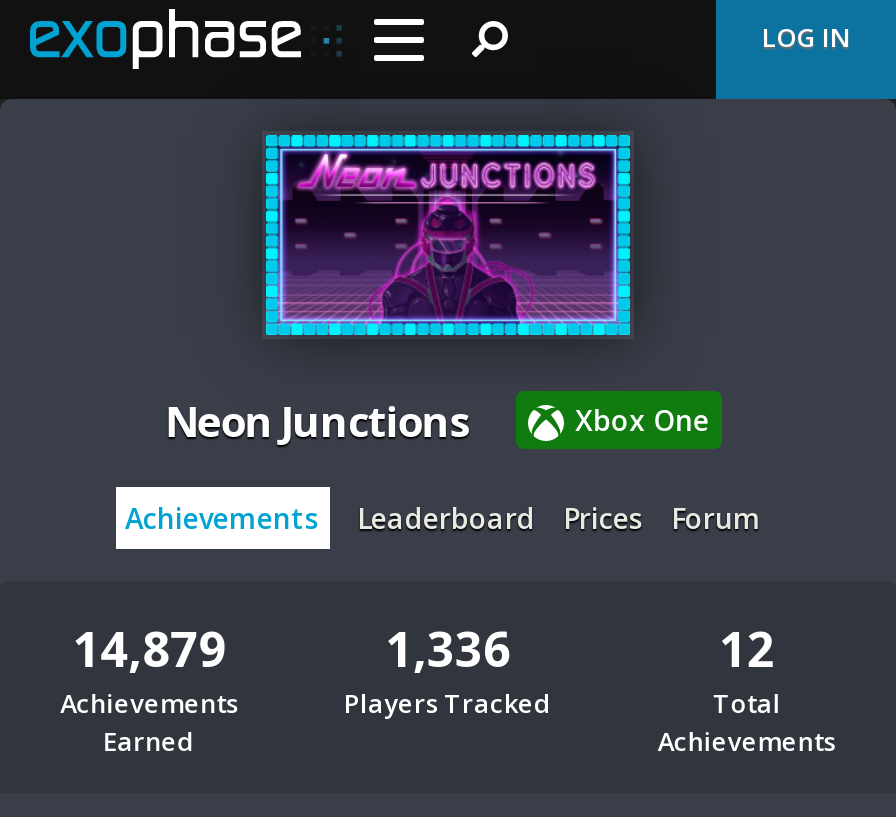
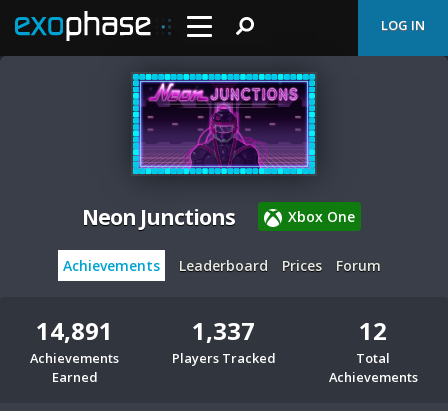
[72,615,226,681] 14,879 -> [36,314,113,347] 14,891
[385,615,511,681] 1,336 -> [192,314,255,347] 1,337

